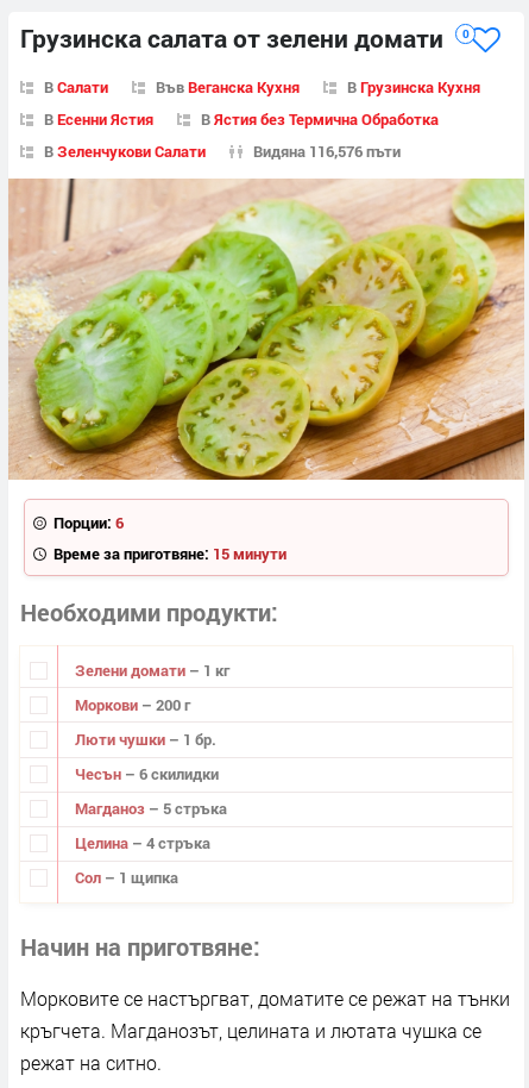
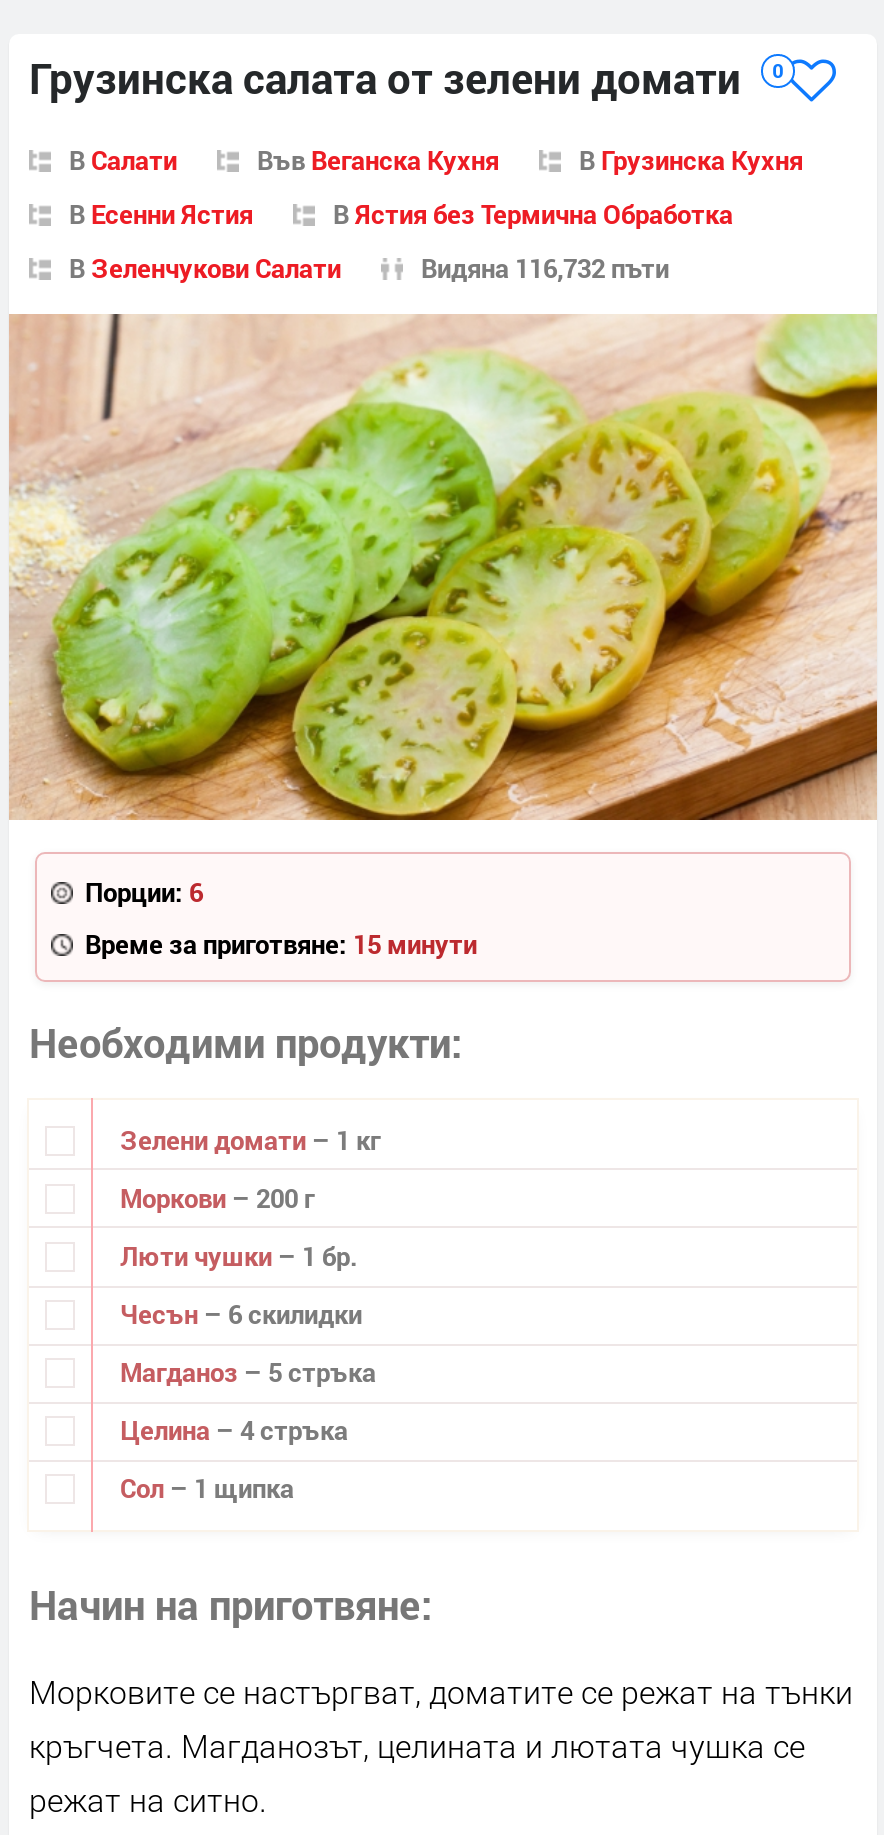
[253,140,401,162] Видяна 116,576 пъти -> [421,250,669,286] Видяна 116,732 пъти

